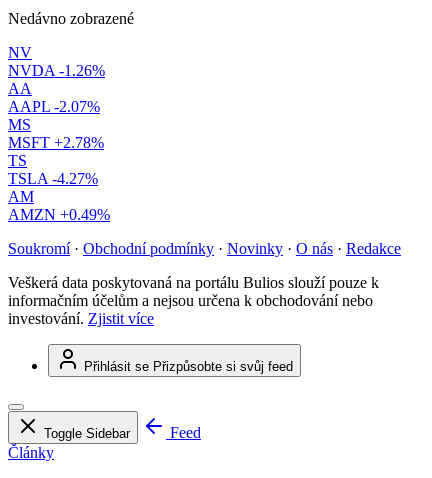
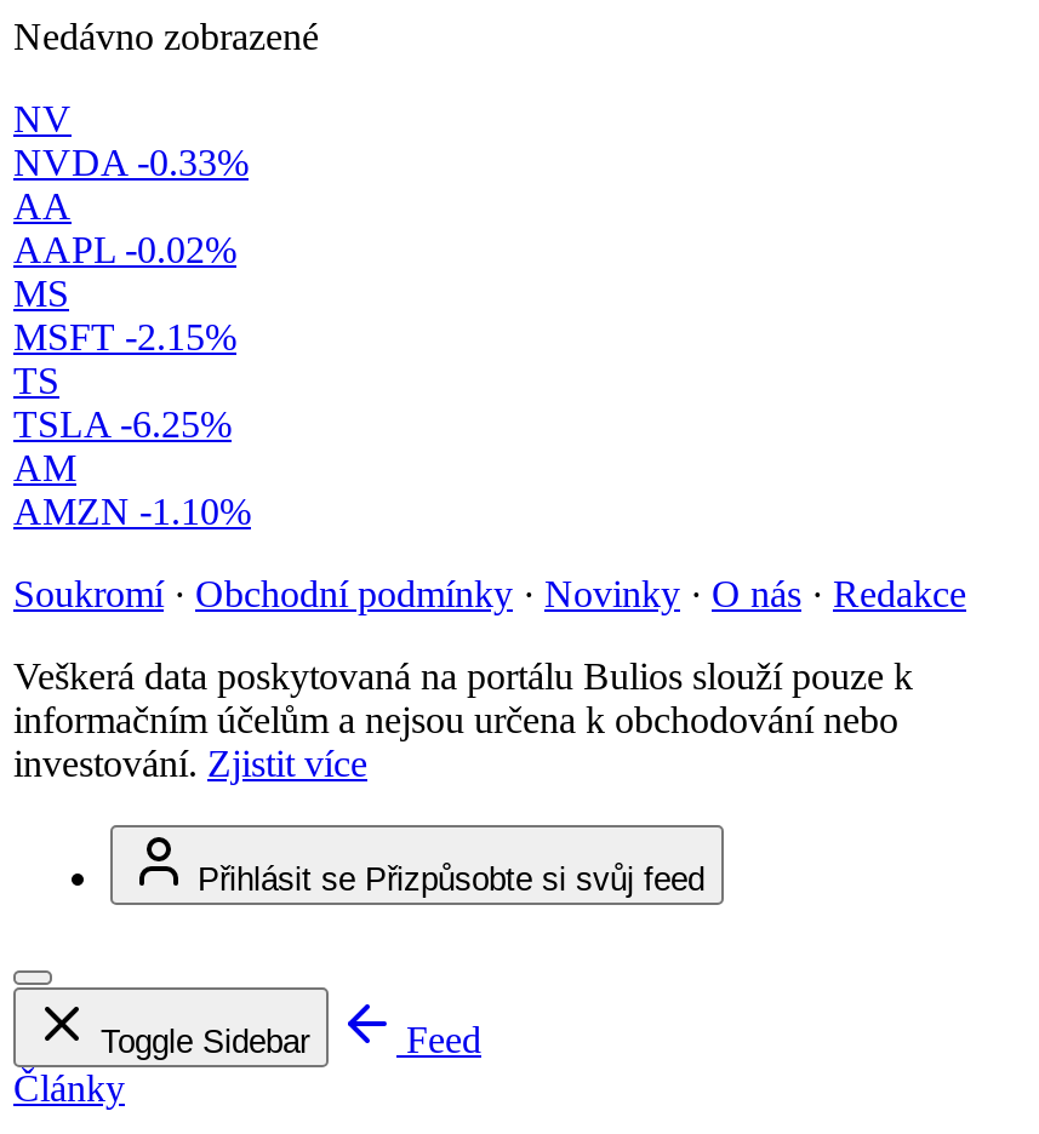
[8,62,105,79] NVDA -1.26% -> [13,142,249,183] NVDA -0.33%
[8,98,100,115] AAPL -2.07% -> [13,229,236,270] AAPL -0.02%
[8,134,104,151] MSFT +2.78% -> [13,316,236,358] MSFT -2.15%
[8,170,98,187] TSLA -4.27% -> [13,404,232,445] TSLA -6.25%
[8,206,110,223] AMZN +0.49% -> [13,491,251,532] AMZN -1.10%

